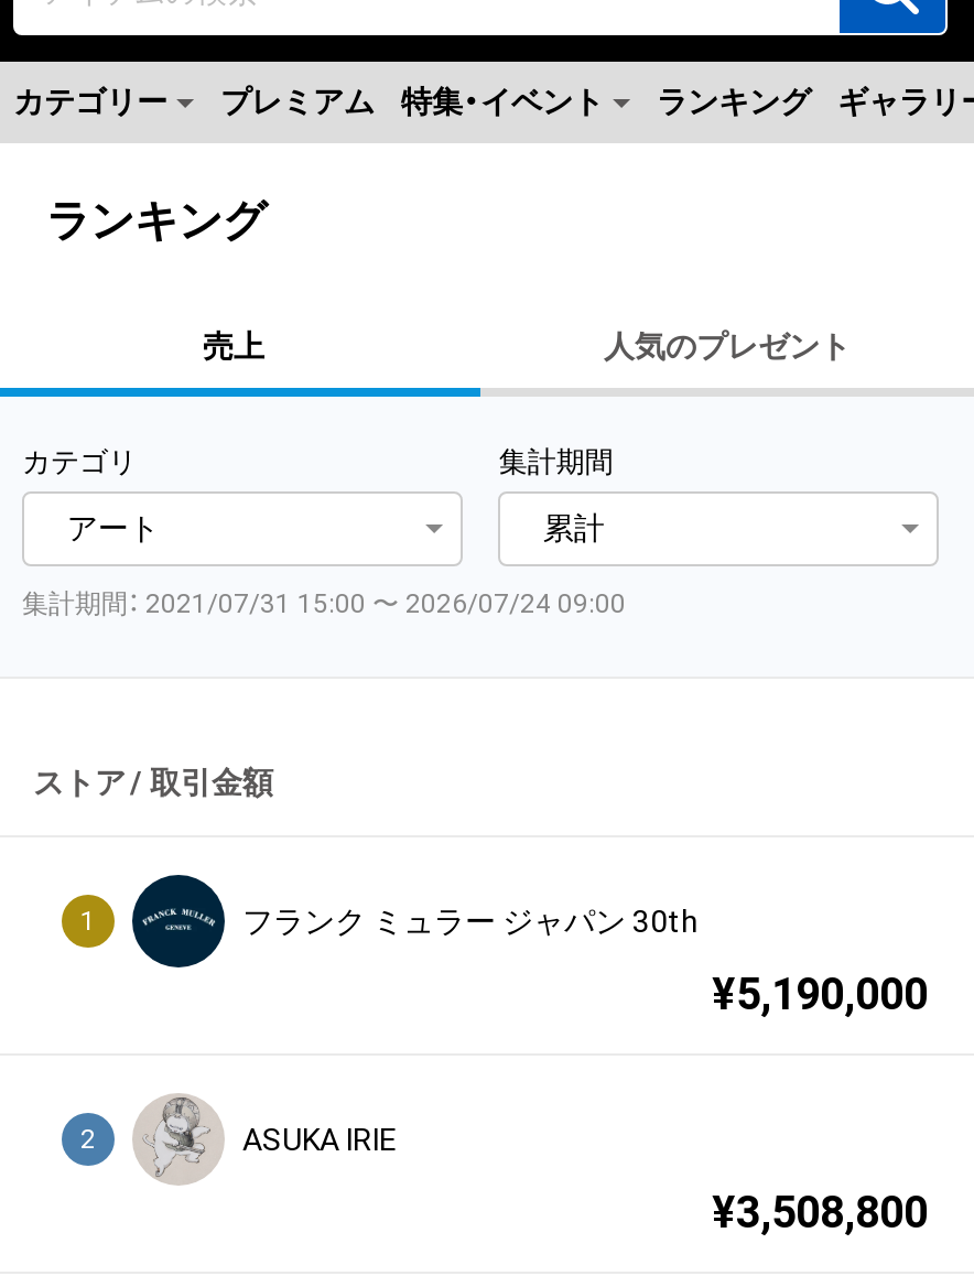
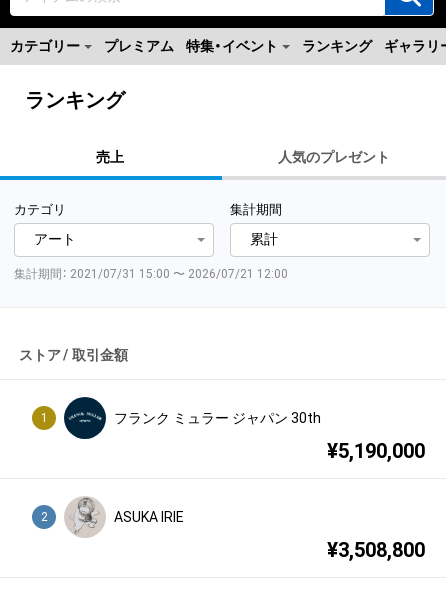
[22,588,626,619] 集計期間： 2021/07/31 15:00 〜 2026/07/24 09:00 -> [14,267,288,281] 集計期間： 2021/07/31 15:00 〜 2026/07/21 12:00

